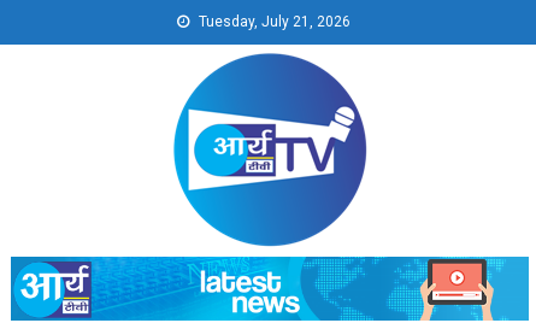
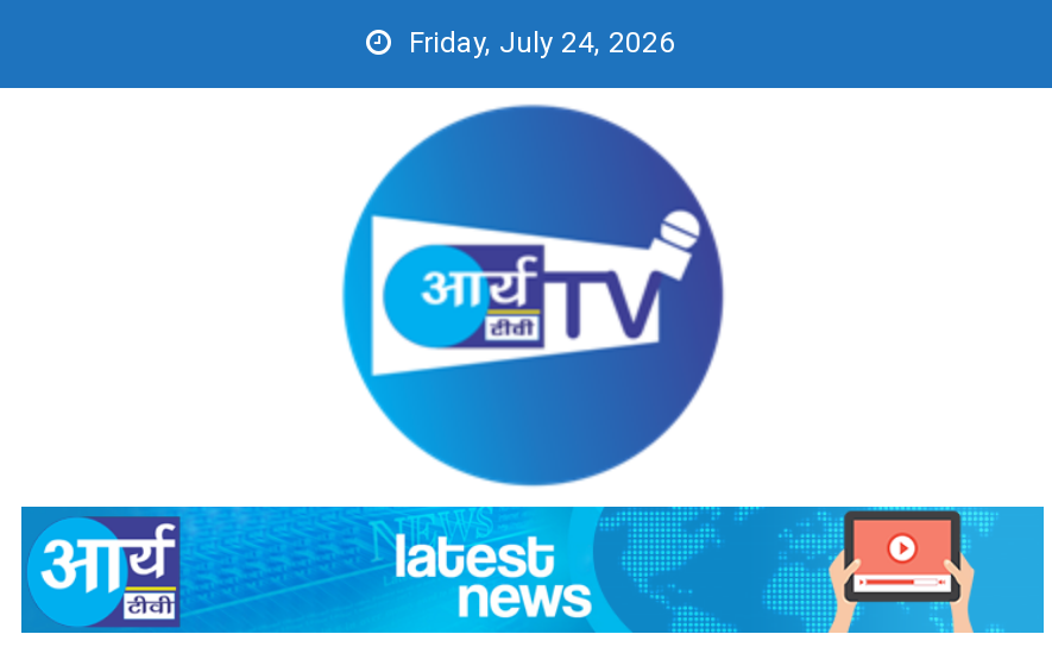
[199,13,351,30] Tuesday, July 21, 2026 -> [409,26,675,59] Friday, July 24, 2026

